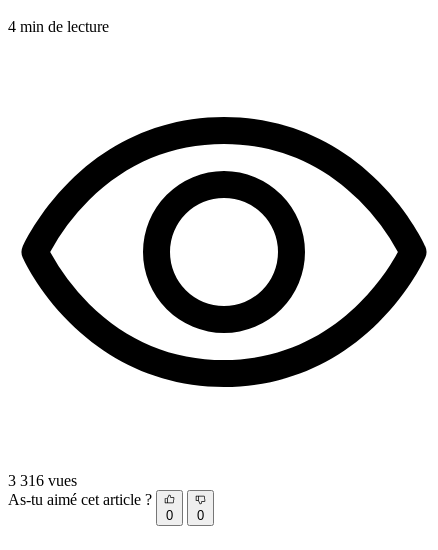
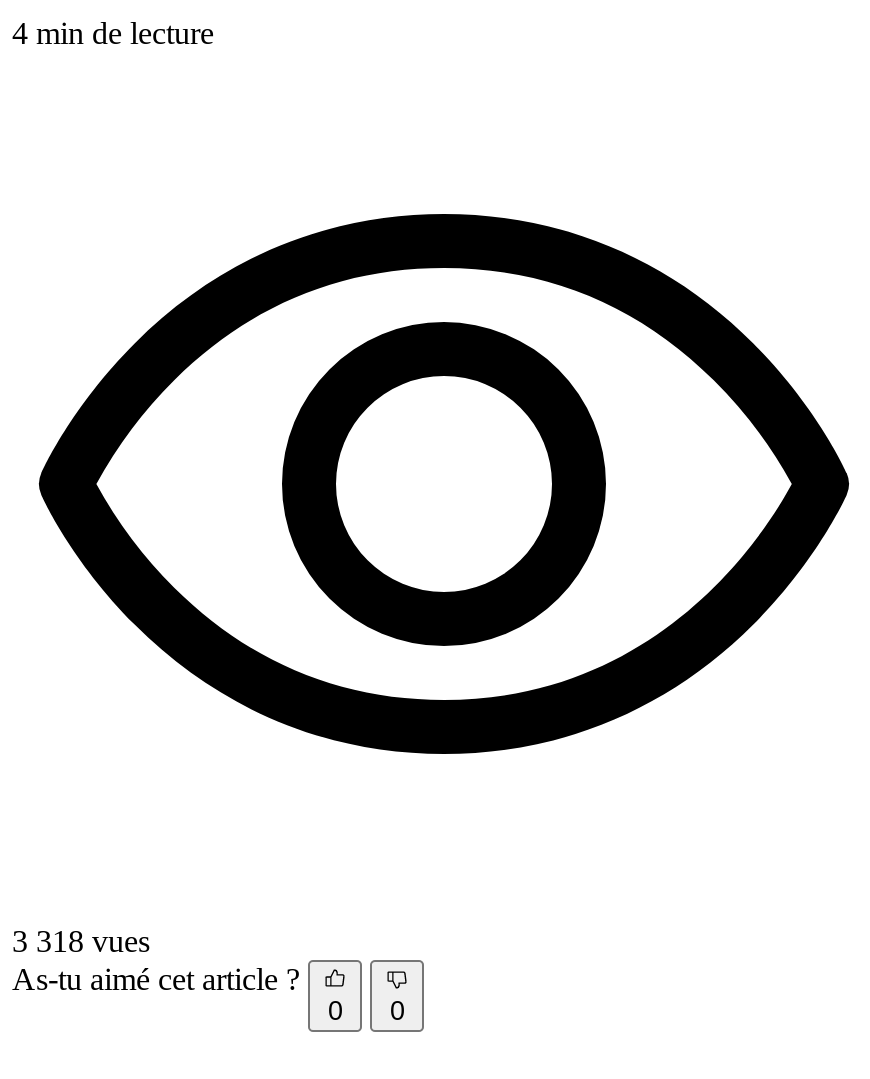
[8,472,77,489] 3 316 vues -> [12,924,150,958] 3 318 vues

